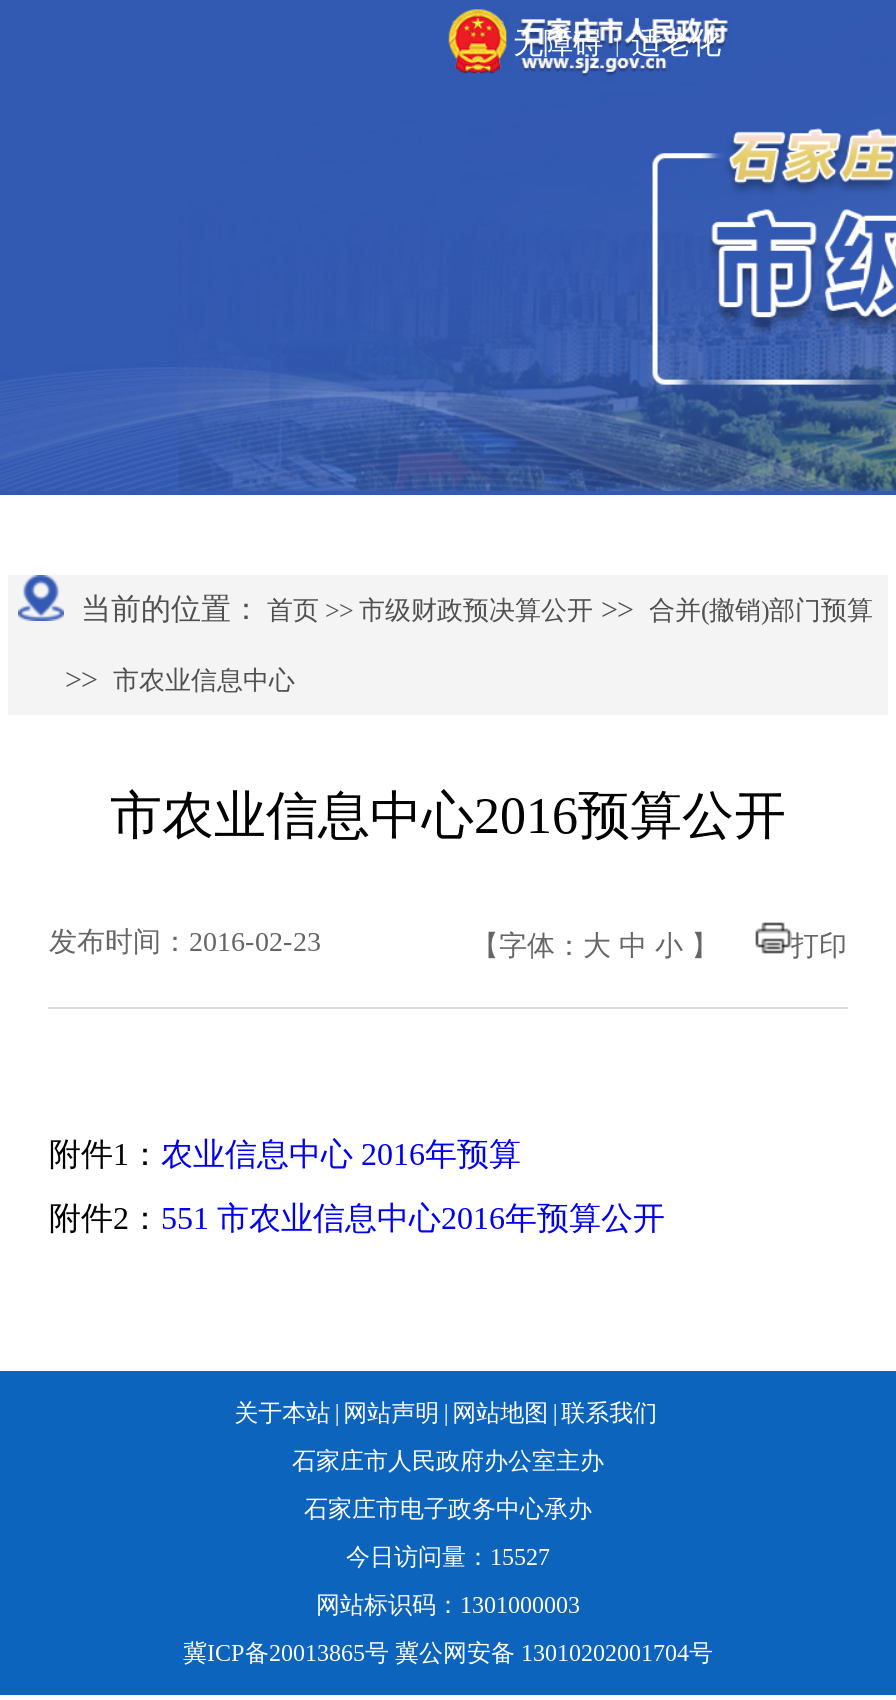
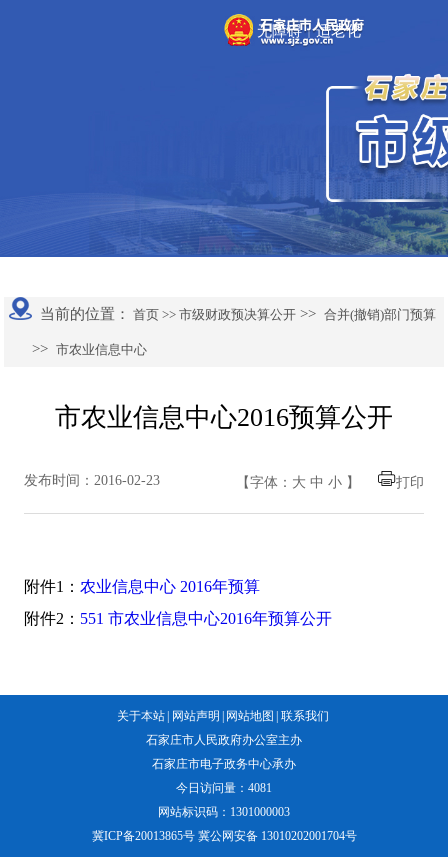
[346,1542,550,1570] 今日访问量：15527 -> [176,781,272,795] 今日访问量：4081

